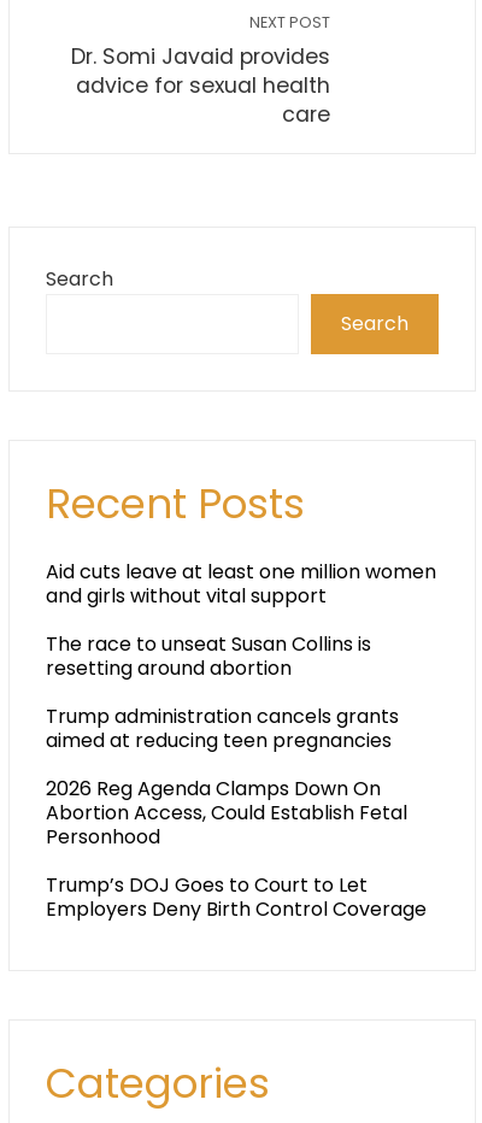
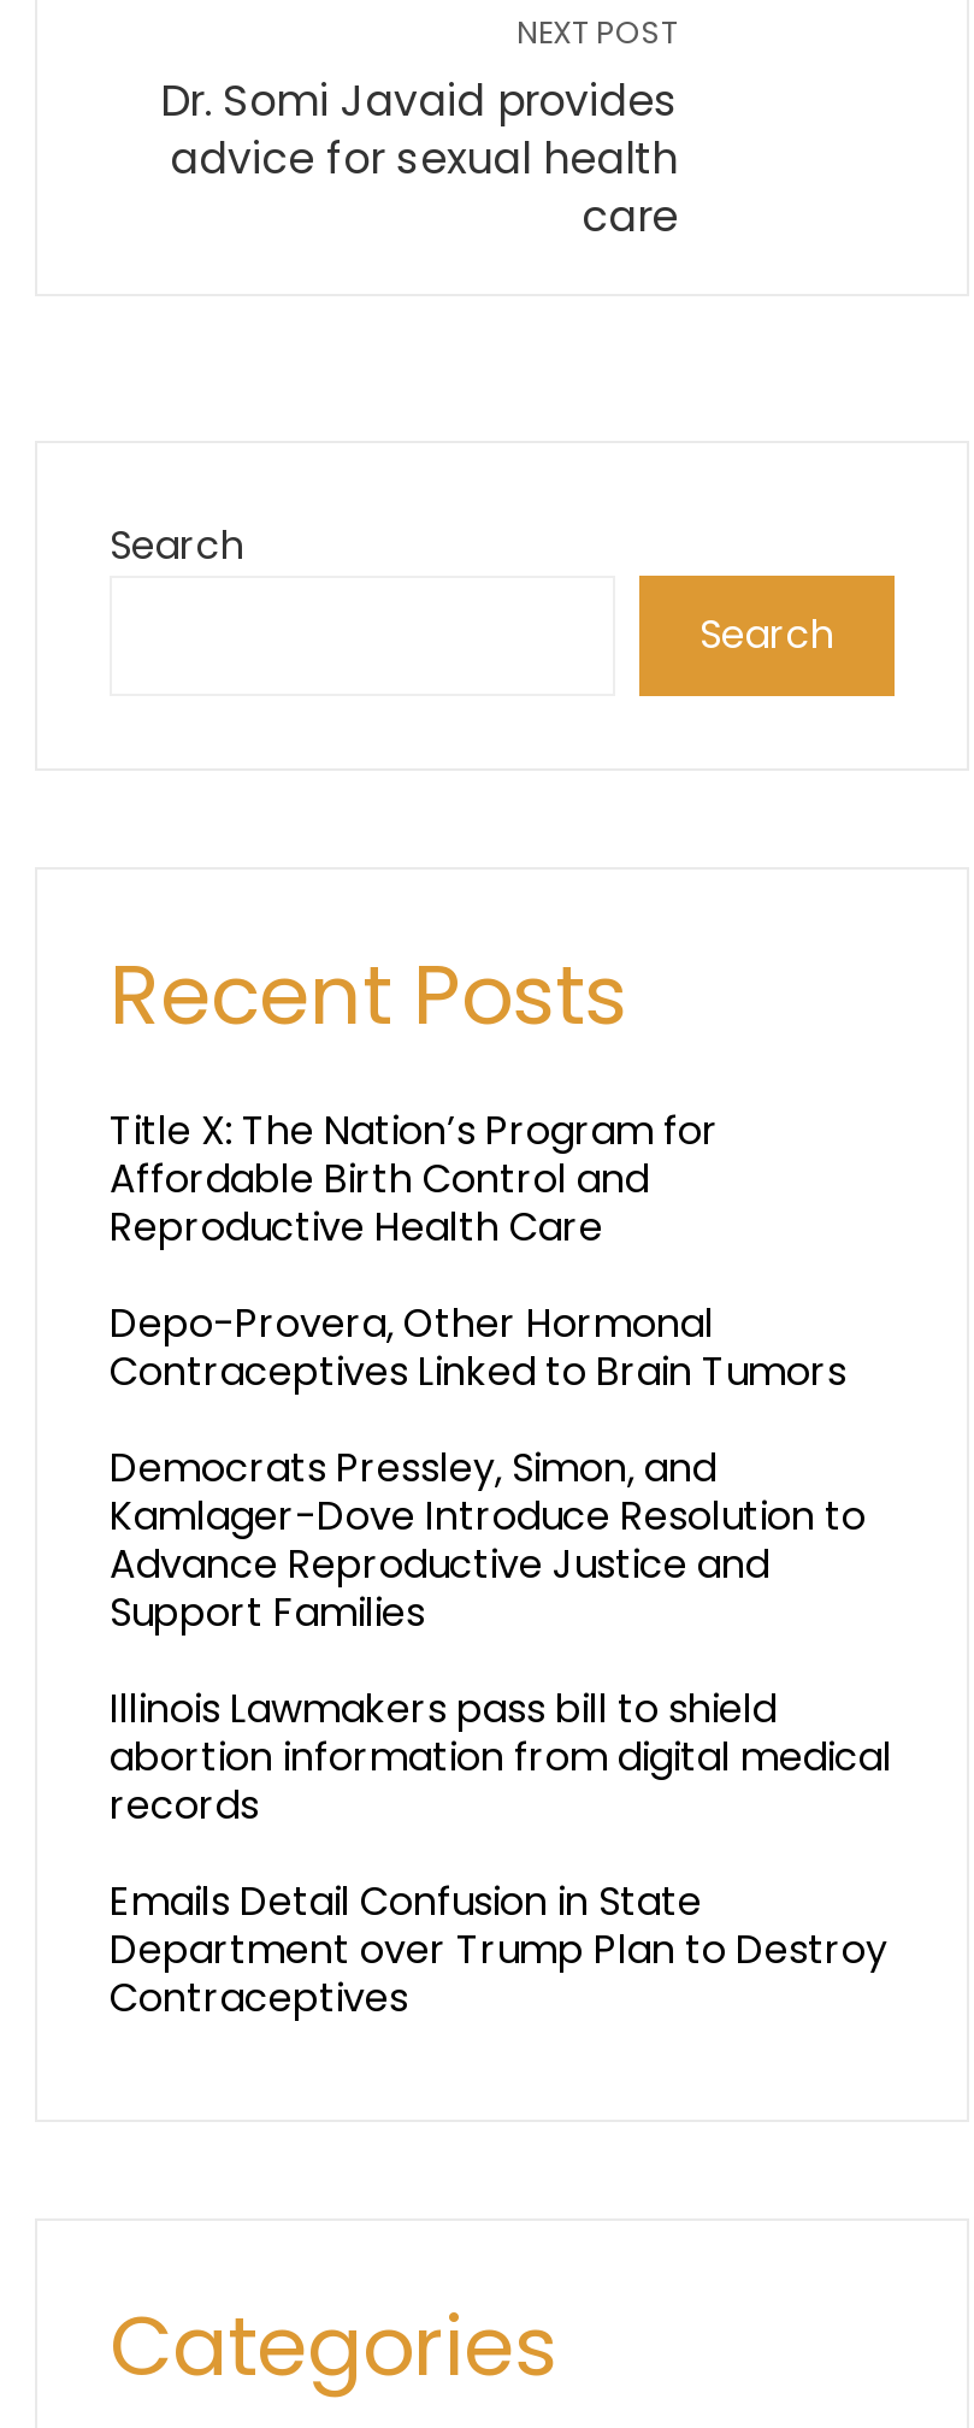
[46,558,436,610] Aid cuts leave at least one million women | and girls without vital support -> [110,1103,719,1255] Title X: The Nation’s Program for | Affordable Birth Control and | Reproductive Health Care
[46,630,371,682] The race to unseat Susan Collins is | resetting around abortion -> [110,1296,846,1399] Depo-Provera, Other Hormonal | Contraceptives Linked to Brain Tumors
[46,702,399,754] Trump administration cancels grants | aimed at reducing teen pregnancies -> [110,1440,866,1640] Democrats Pressley, Simon, and | Kamlager-Dove Introduce Resolution to | Advance Reproductive Justice and | Support Families
[46,775,407,851] 2026 Reg Agenda Clamps Down On | Abortion Access, Could Establish Fetal | Personhood -> [110,1681,892,1833] Illinois Lawmakers pass bill to shield | abortion information from digital medical | records
[46,871,427,923] Trump’s DOJ Goes to Court to Let | Employers Deny Birth Control Coverage -> [110,1874,887,2026] Emails Detail Confusion in State | Department over Trump Plan to Destroy | Contraceptives

